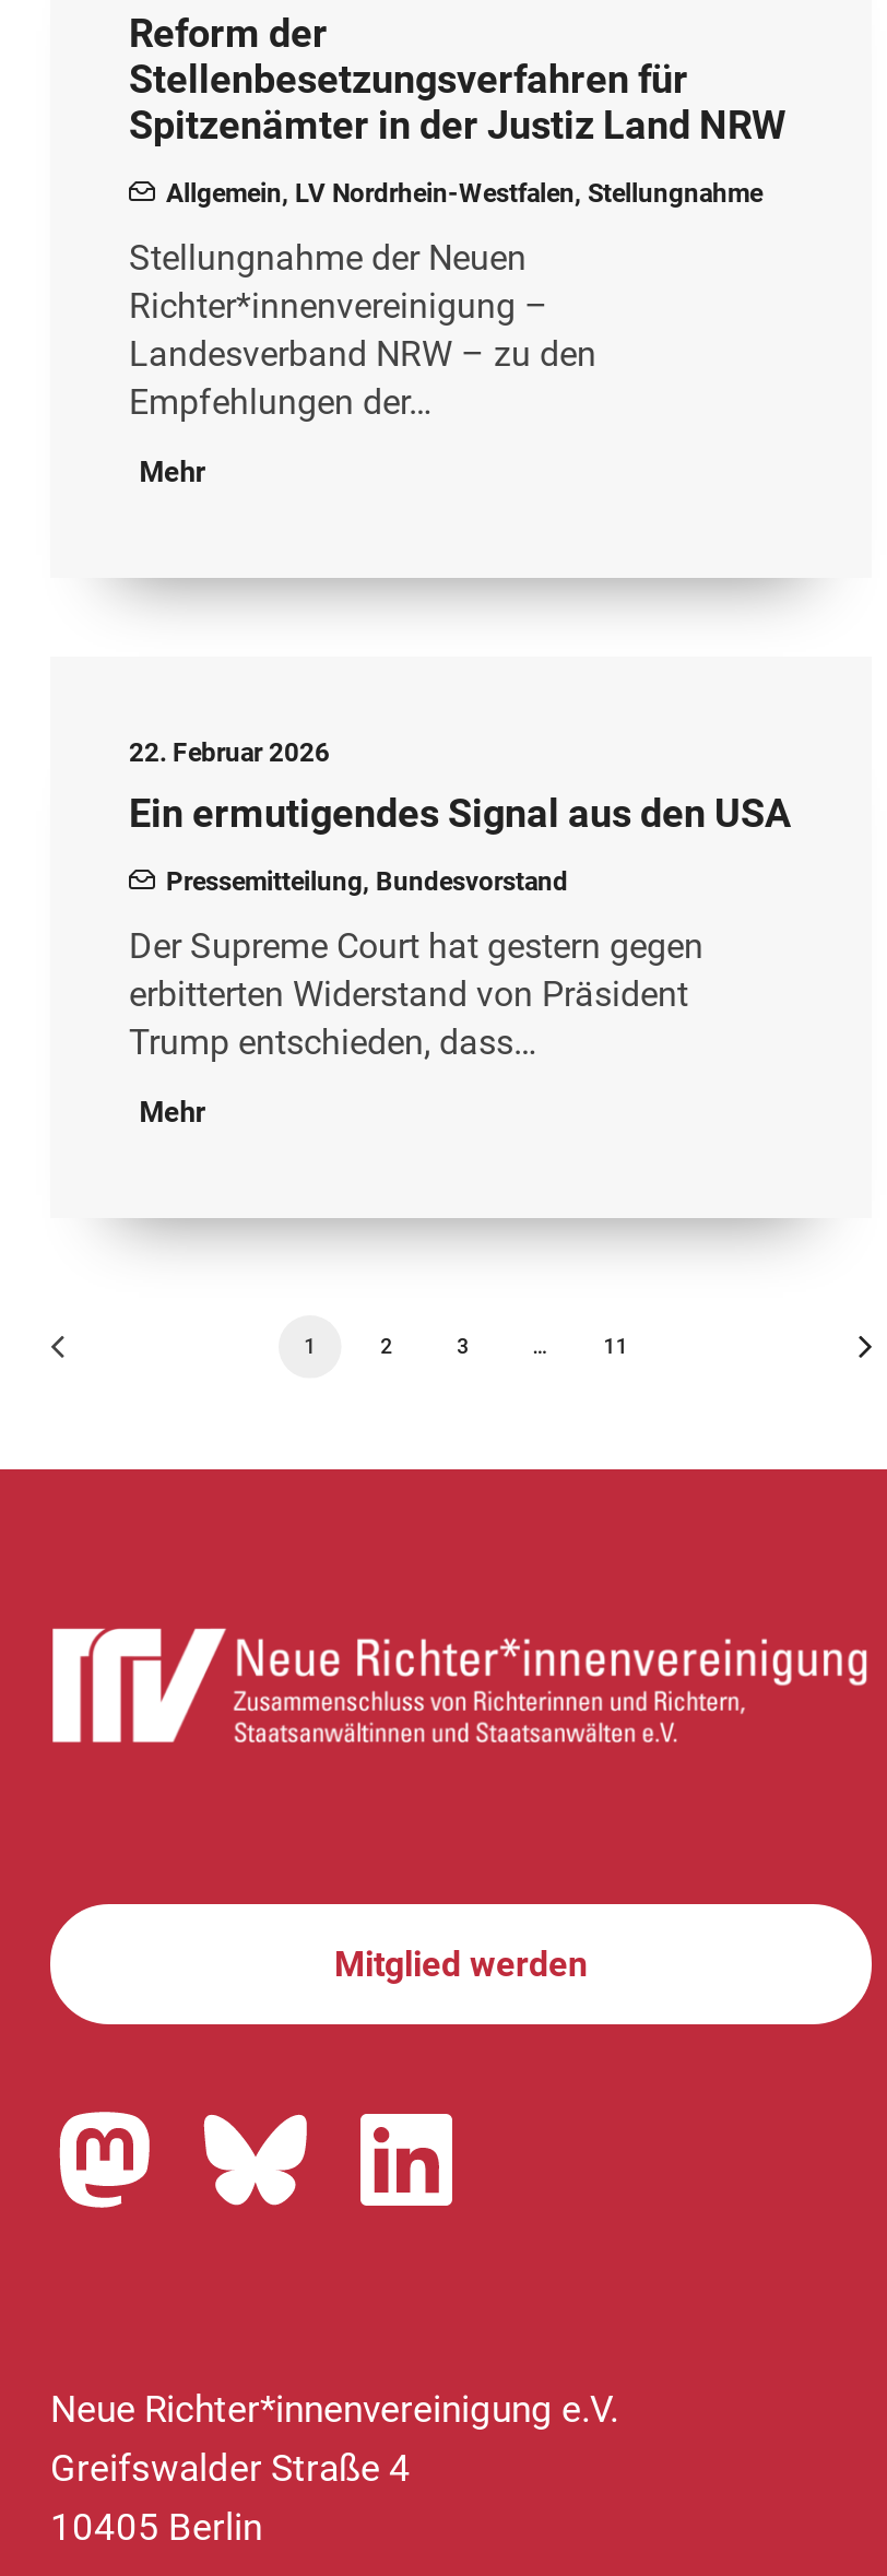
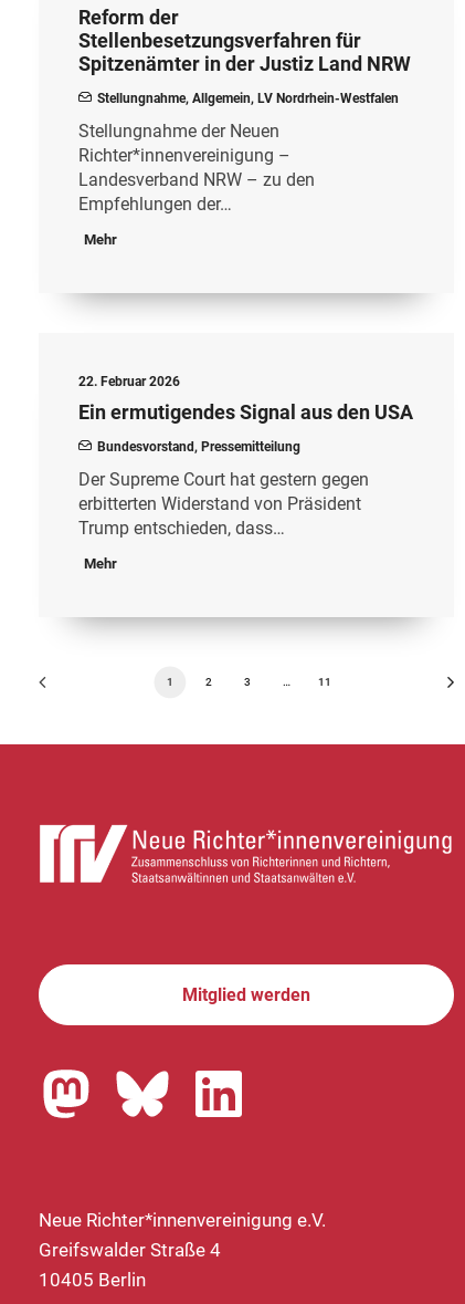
[166,178,762,209] Allgemein, LV Nordrhein-Westfalen, Stellungnahme -> [97,91,399,106] Stellungnahme, Allgemein, LV Nordrhein-Westfalen
[166,866,568,897] Pressemitteilung, Bundesvorstand -> [97,439,300,455] Bundesvorstand, Pressemitteilung

